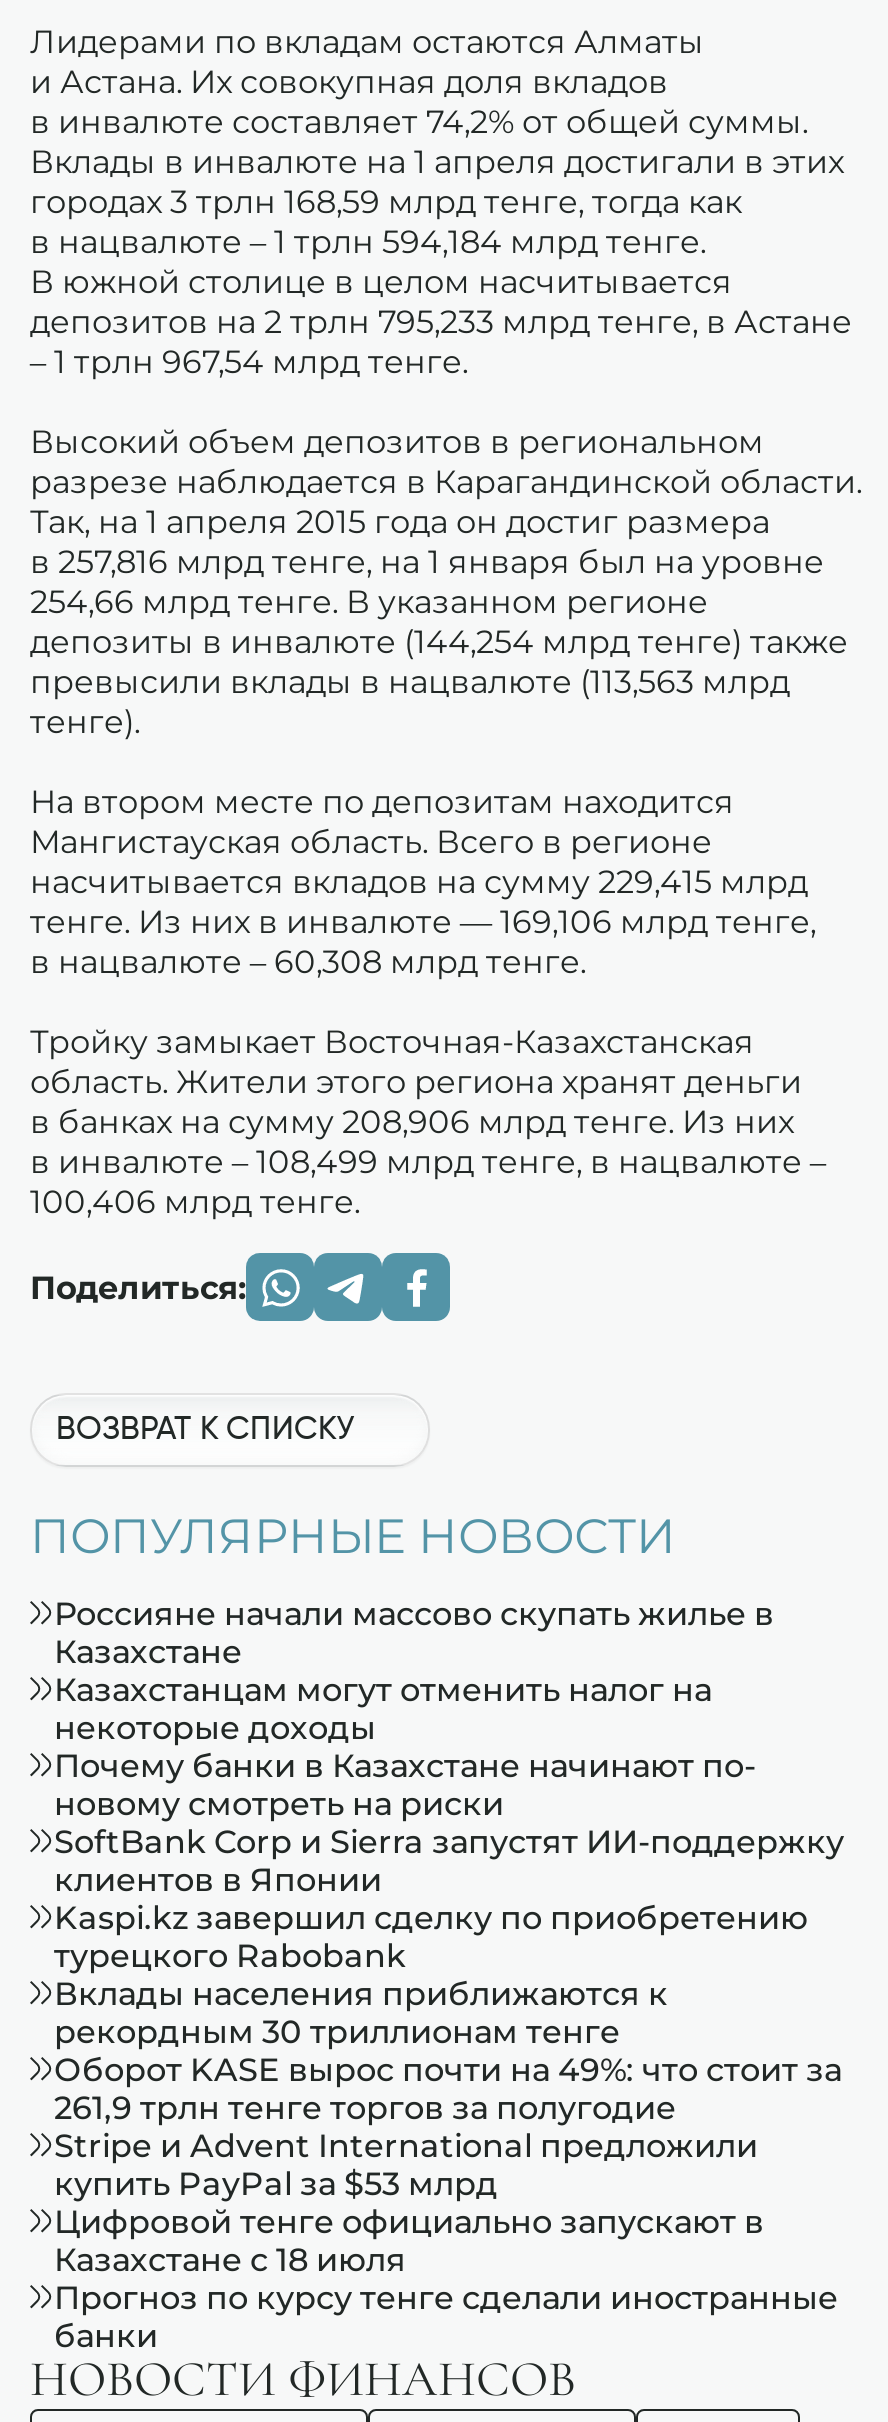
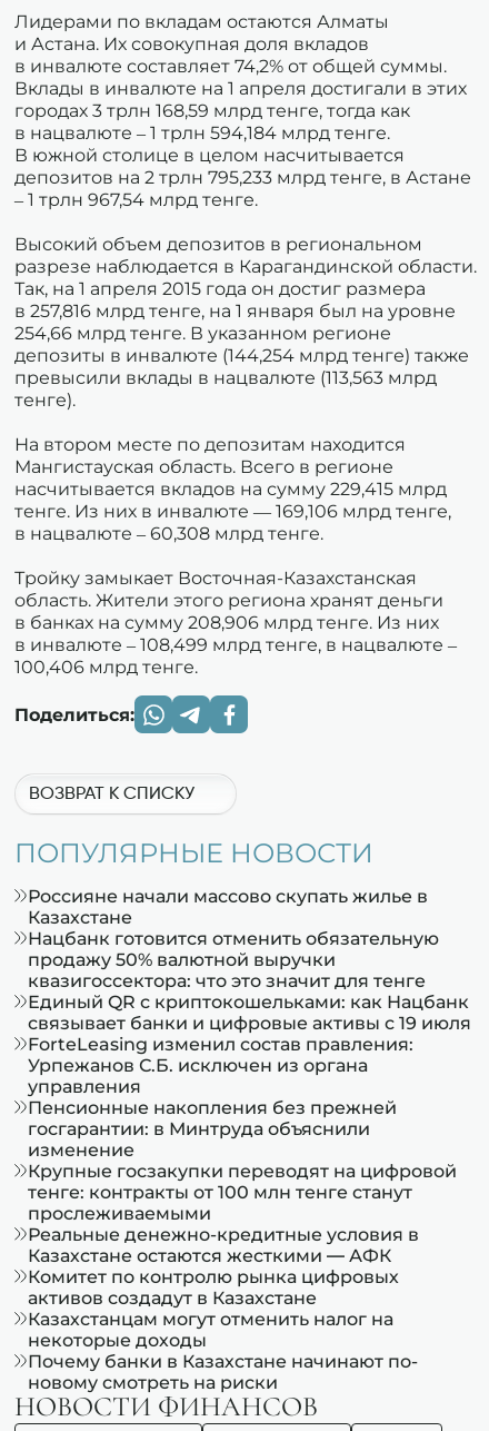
none -> [28,927,471,1309] Нацбанк готовится отменить обязательную | продажу 50% валютной выручки | квазигоссектора: что это значит для тенге | Единый QR с криптокошельками: как Нацбанк | связывает банки и цифровые активы с 19 июля | ForteLeasing изменил состав правления: | Урпежанов С.Б. исключен из органа | управления | Пенсионные накопления без прежней | госгарантии: в Минтруда объяснили | изменение | Крупные госзакупки переводят на цифровой | тенге: контракты от 100 млн тенге станут | прослеживаемыми | Реальные денежно-кредитные условия в | Казахстане остаются жесткими — АФК | Комитет по контролю рынка цифровых | активов создадут в Казахстане
moved [54,1669,756,1823] -> [28,1307,418,1393]: Казахстанцам могут отменить налог на | некоторые доходы | Почему банки в Казахстане начинают по- | новому смотреть на риски
[54,1821,844,2355] SoftBank Corp и Sierra запустят ИИ-поддержку | клиентов в Японии | Kaspi.kz завершил сделку по приобретению | турецкого Rabobank | Вклады населения приближаются к | рекордным 30 триллионам тенге | Оборот KASE вырос почти на 49%: что стоит за | 261,9 трлн тенге торгов за полугодие | Stripe и Advent International предложили | купить PayPal за $53 млрд | Цифровой тенге официально запускают в | Казахстане с 18 июля | Прогноз по курсу тенге сделали иностранные | банки -> none

